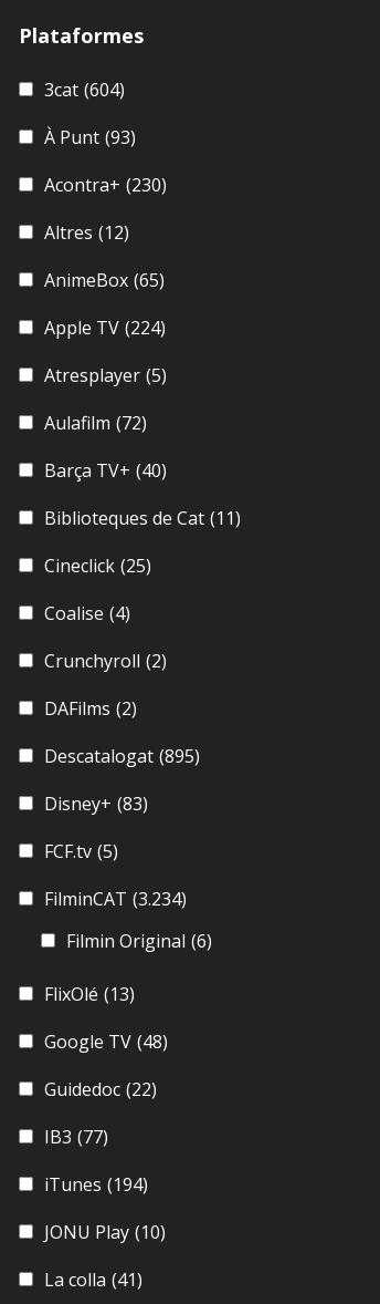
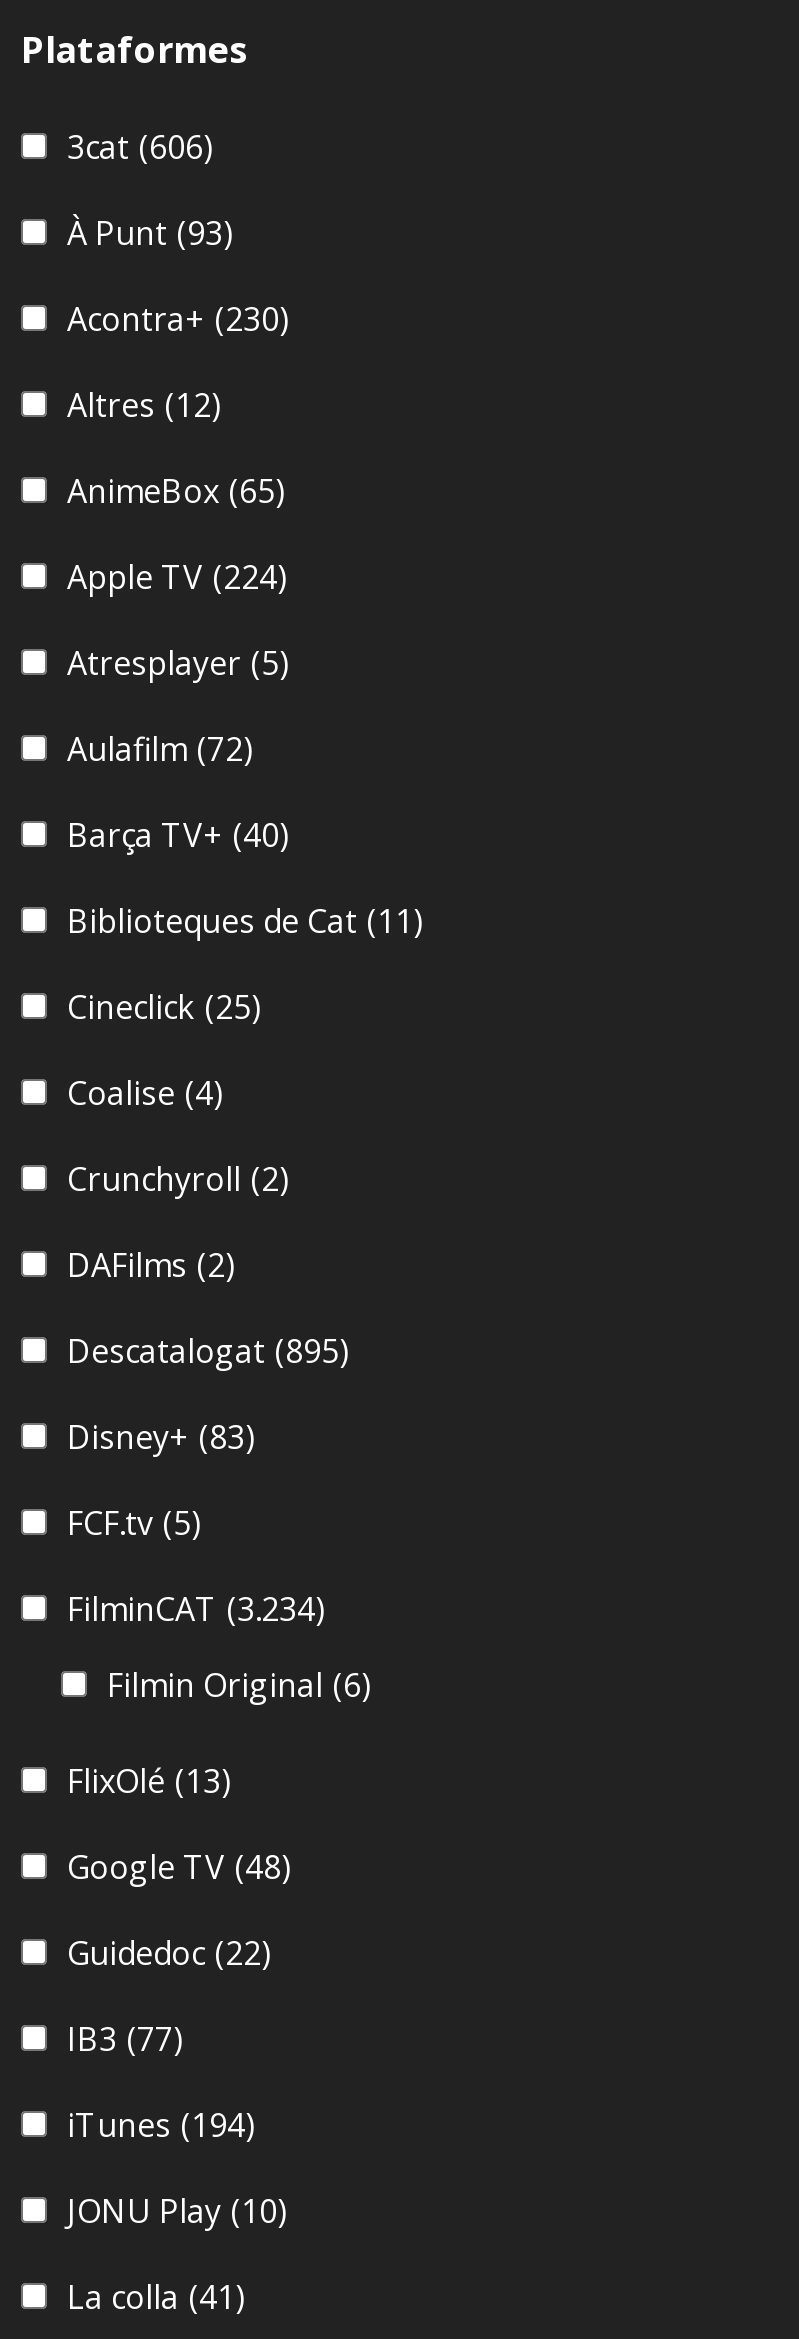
[44,78,125,102] 3cat (604) -> [67,125,213,169] 3cat (606)

